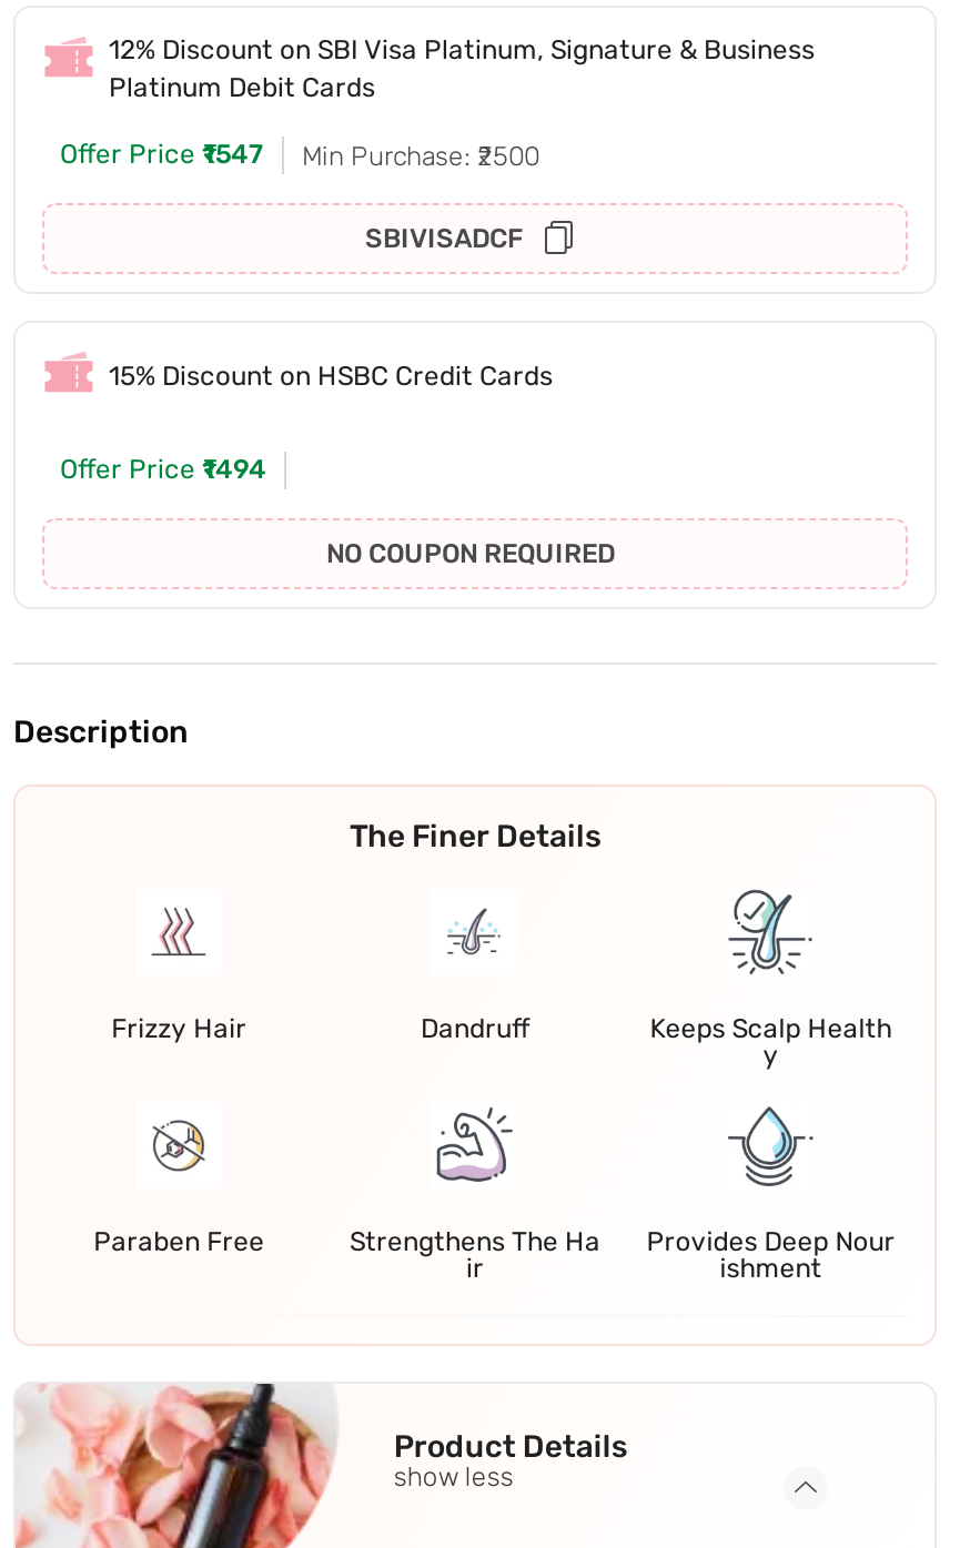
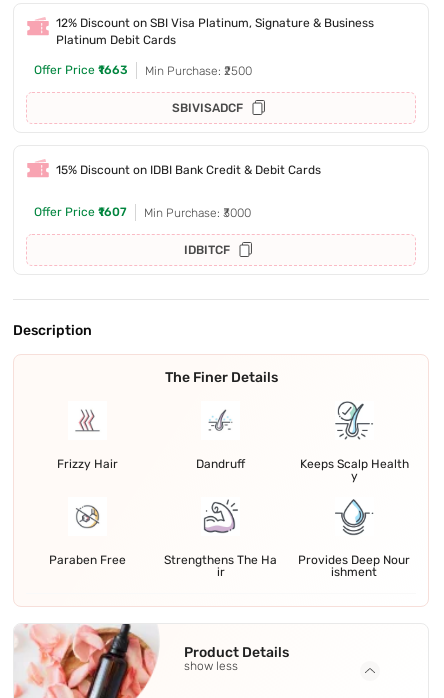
[60,139,539,171] Offer Price ₹1547 Min Purchase: ₹2500 -> [34,63,252,77] Offer Price ₹1663 Min Purchase: ₹2500
[109,361,553,392] 15% Discount on HSBC Credit Cards -> [56,163,321,177] 15% Discount on IDBI Bank Credit & Debit Cards
[60,454,266,485] Offer Price ₹1494 -> [34,205,251,220] Offer Price ₹1607 | Min Purchase: ₹3000
[326,539,615,570] NO COUPON REQUIRED -> [184,243,230,257] IDBITCF

